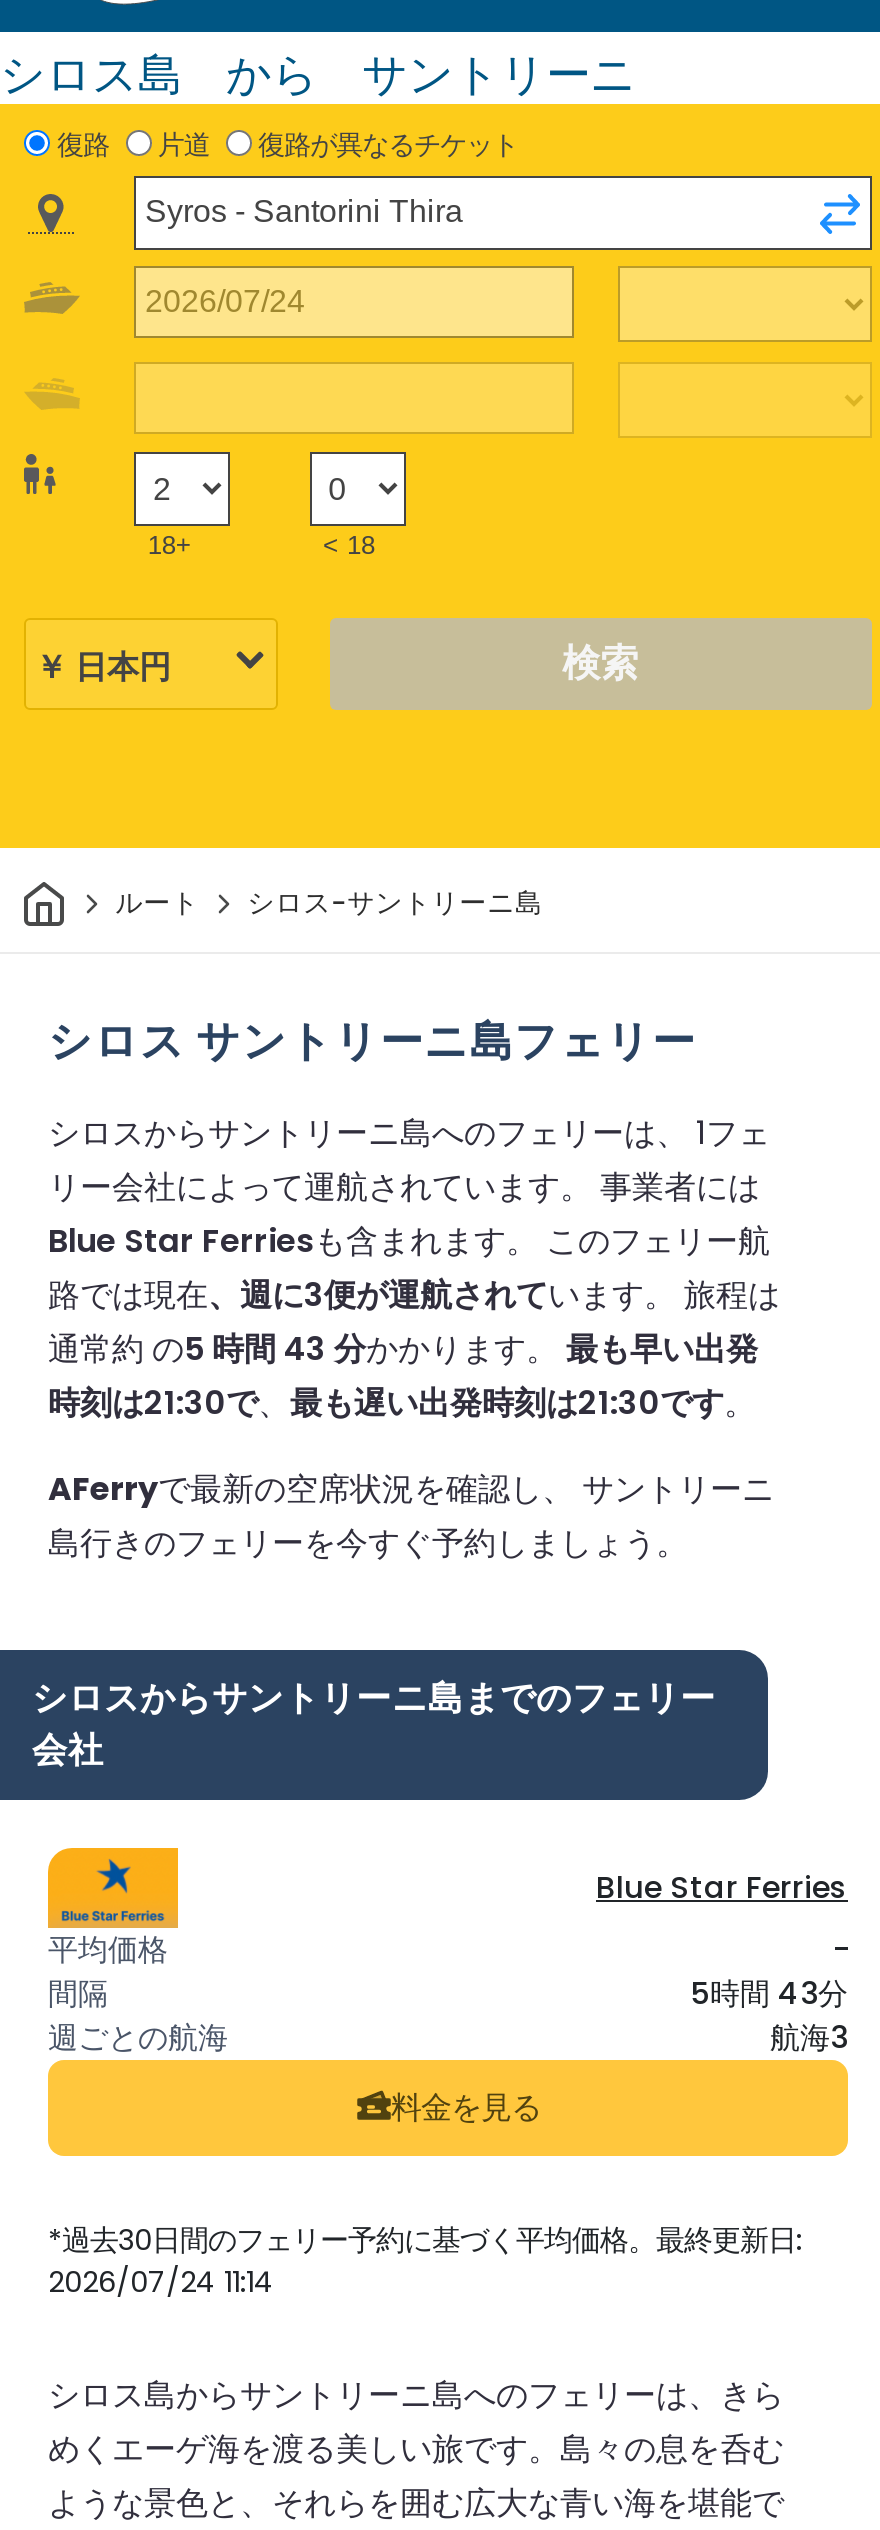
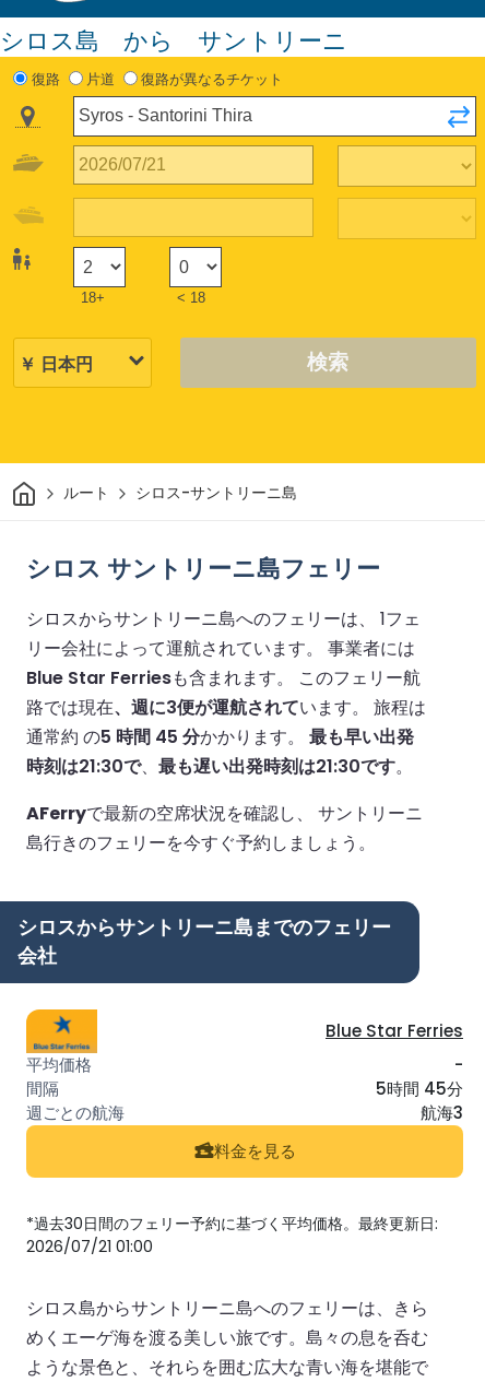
[48,1325,758,1371] 通常約 の5 時間 43 分かかります。最も早い出発 -> [26,724,414,749] 通常約 の5 時間 45 分かかります。最も早い出発
[690,1972,848,2014] 5時間 43分 -> [376,1077,463,1100] 5時間 45分
[48,2262,274,2302] 2026/07/24 11:14 -> [26,1235,153,1257] 2026/07/21 01:00

